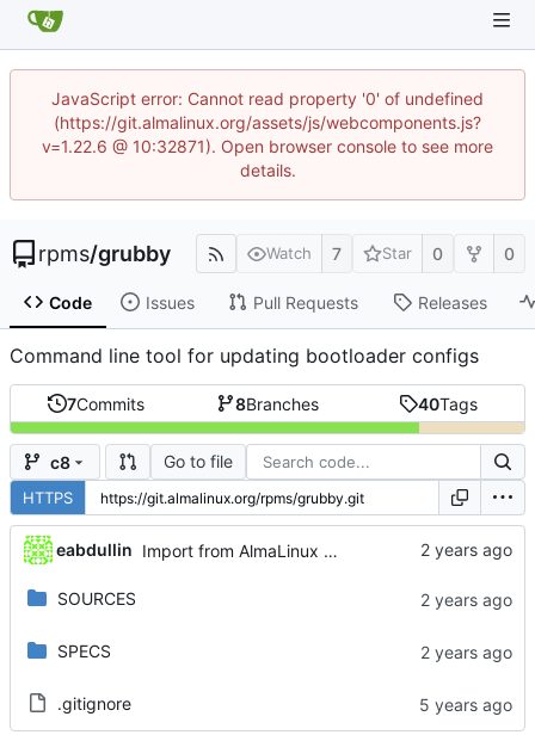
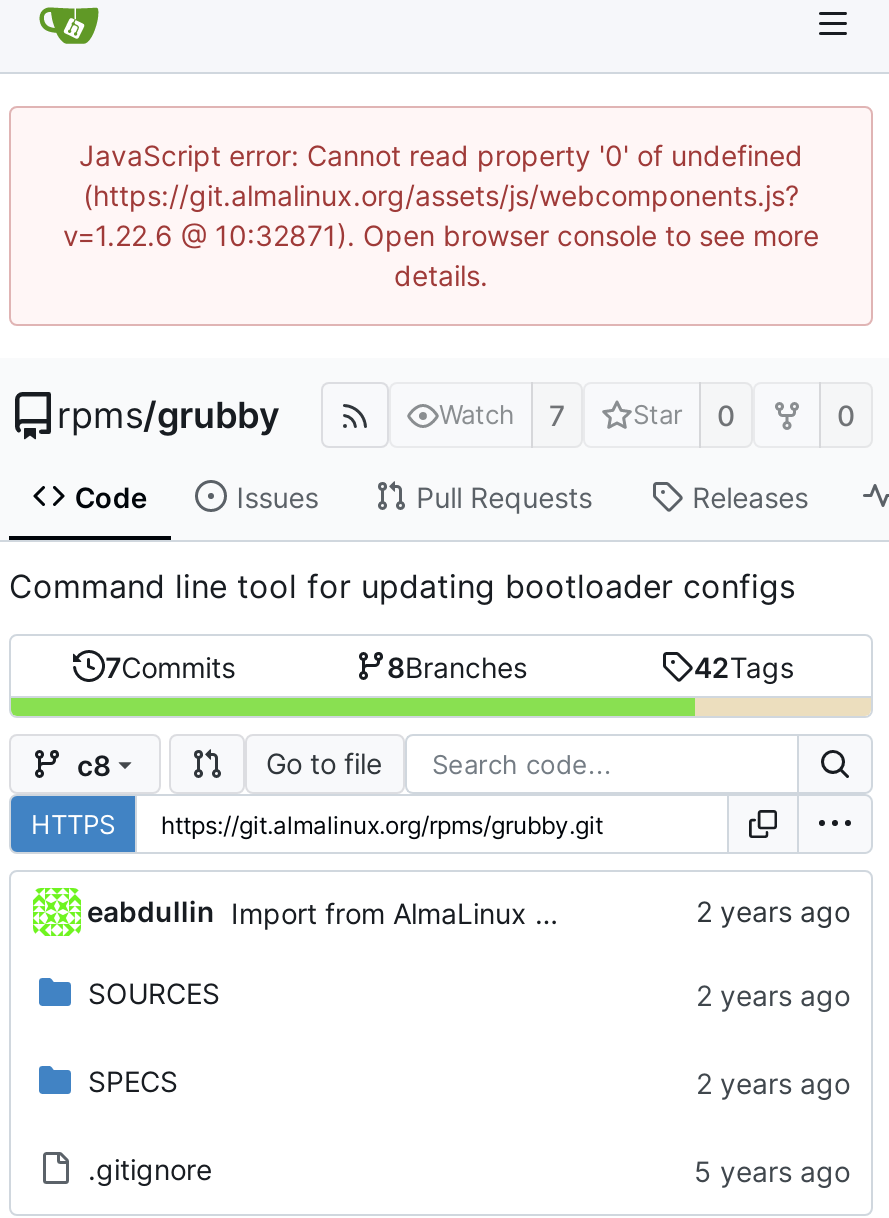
[418,394,478,414] 40Tags -> [694,650,794,684] 42Tags

